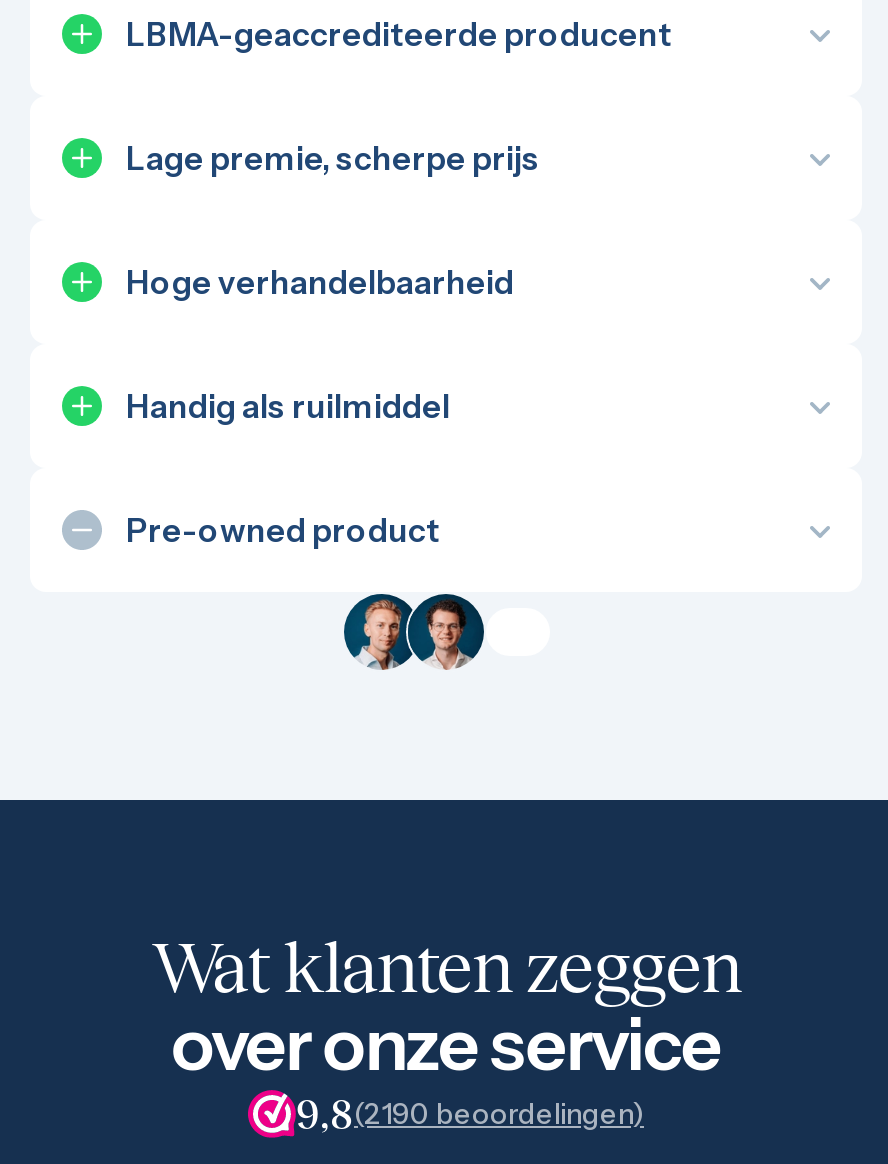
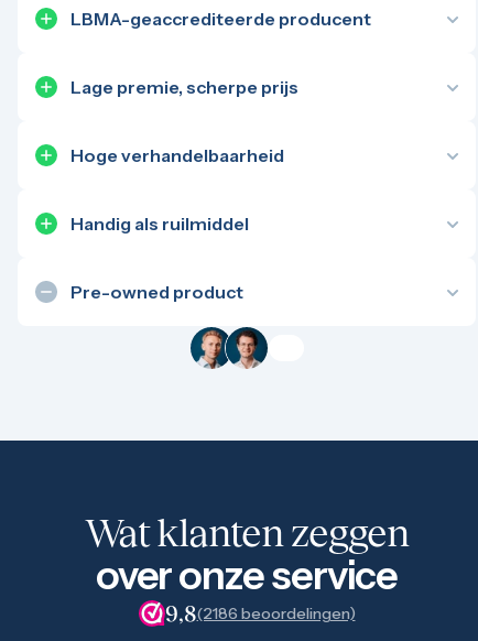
[296,1092,644,1136] 9,8(2190 beoordelingen) -> [165,601,355,626] 9,8(2186 beoordelingen)

